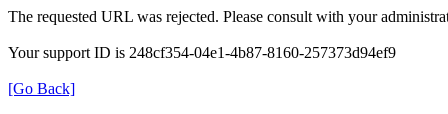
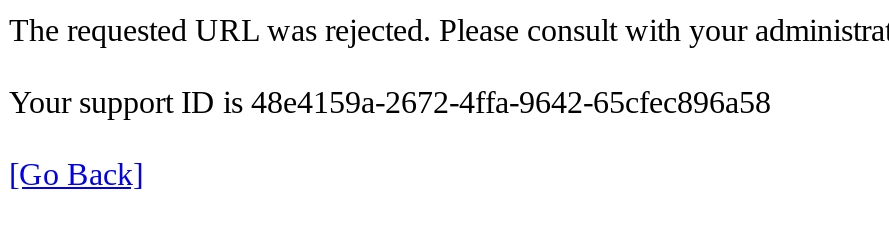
[8,44,396,61] Your support ID is 248cf354-04e1-4b87-8160-257373d94ef9 -> [9,85,771,119] Your support ID is 48e4159a-2672-4ffa-9642-65cfec896a58

